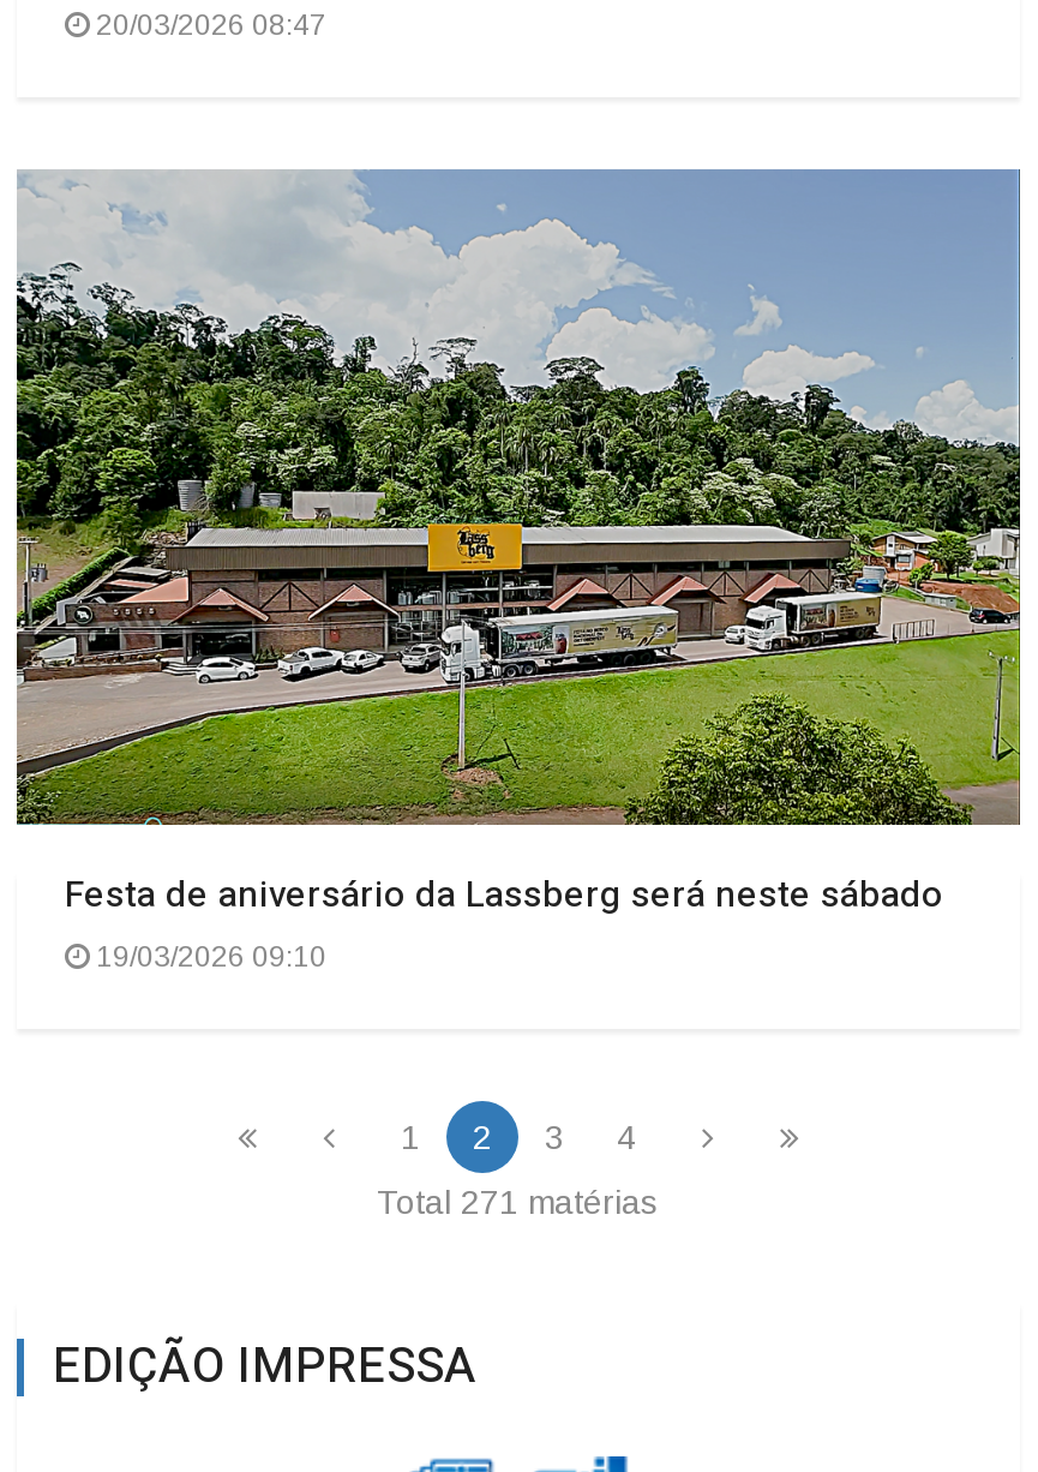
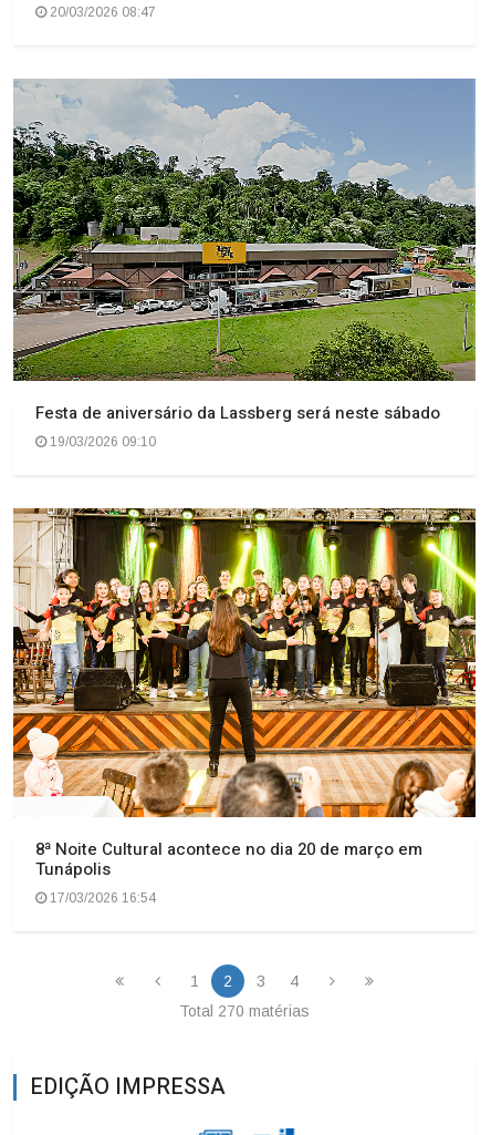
none -> [12,507,477,906] [image] | 8ª Noite Cultural acontece no dia 20 de março em | Tunápolis | 17/03/2026 16:54
[377,1184,660,1222] Total 271 matérias -> [179,1002,310,1020] Total 270 matérias

